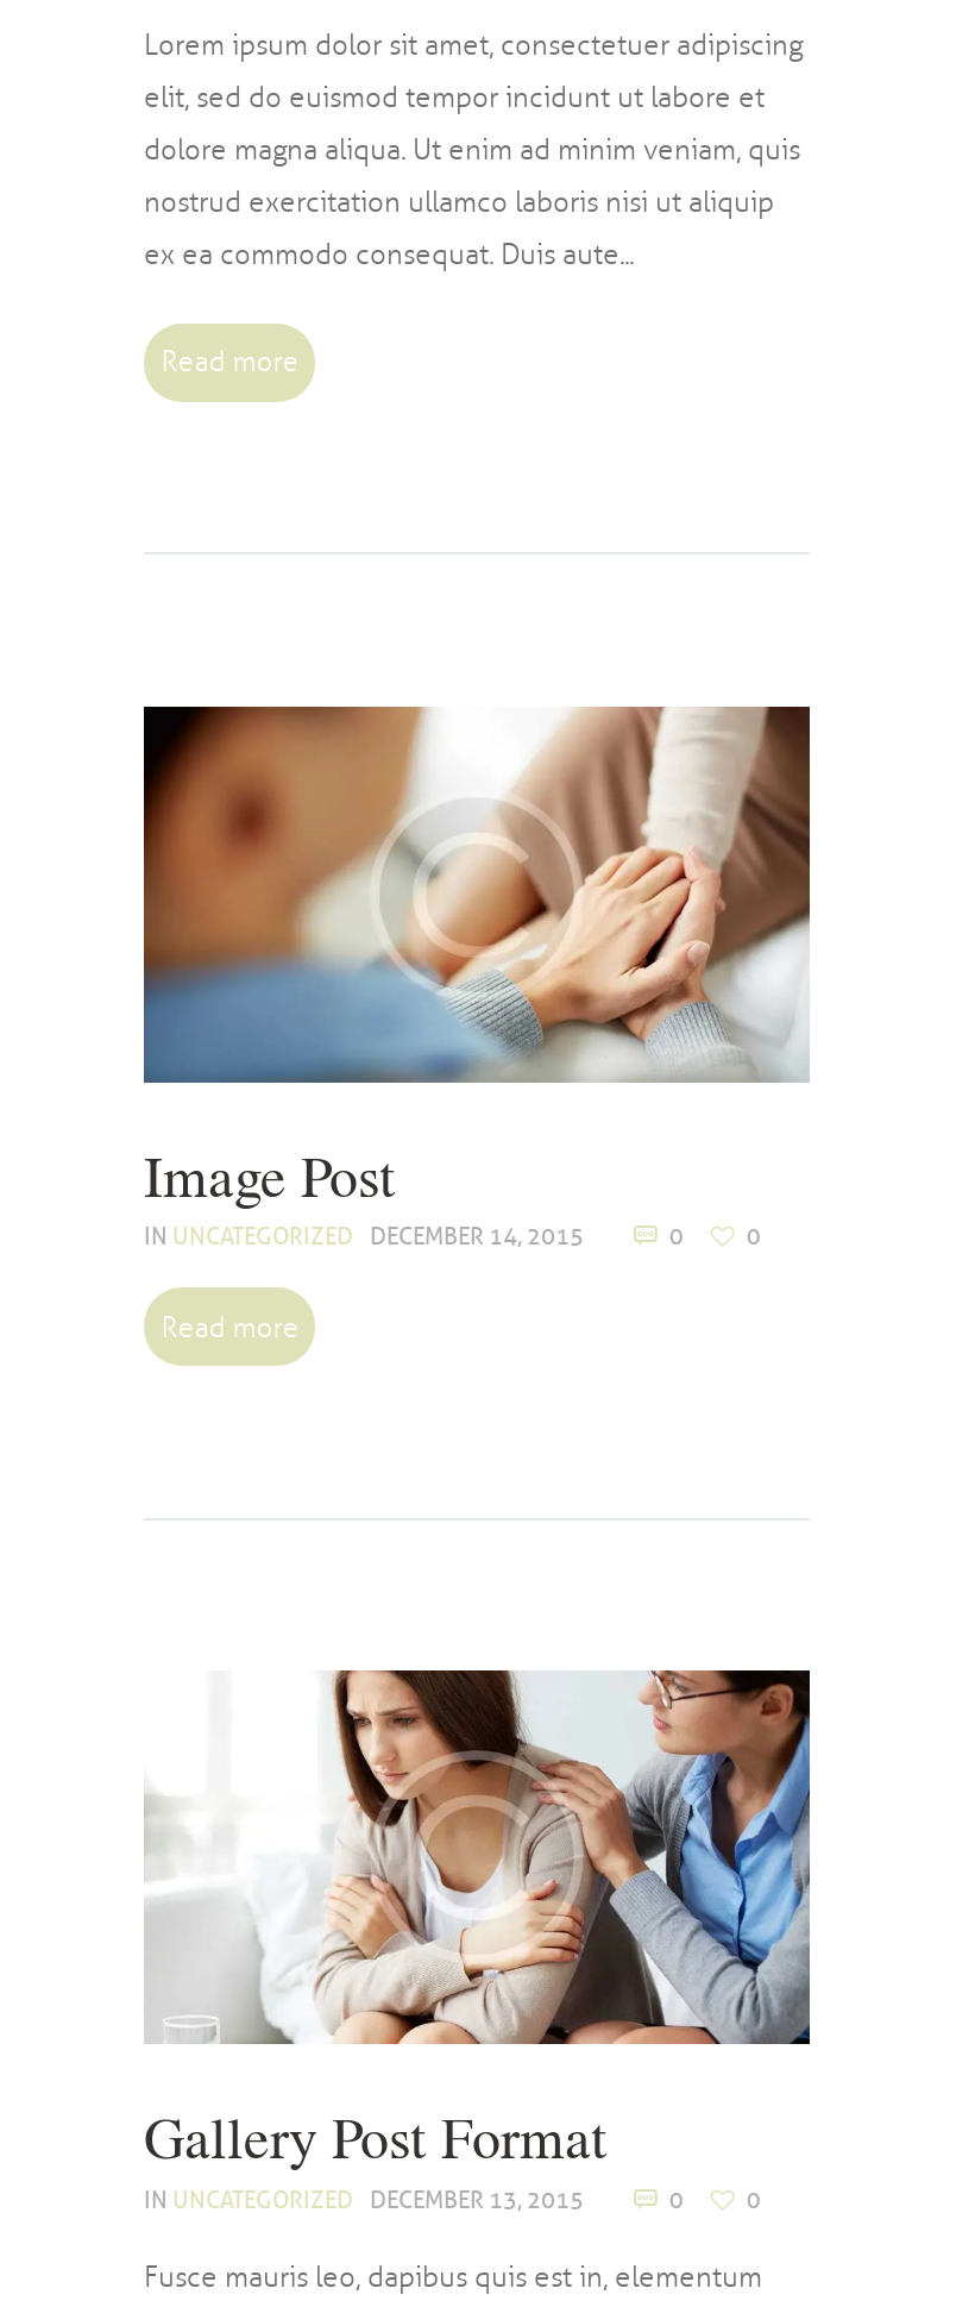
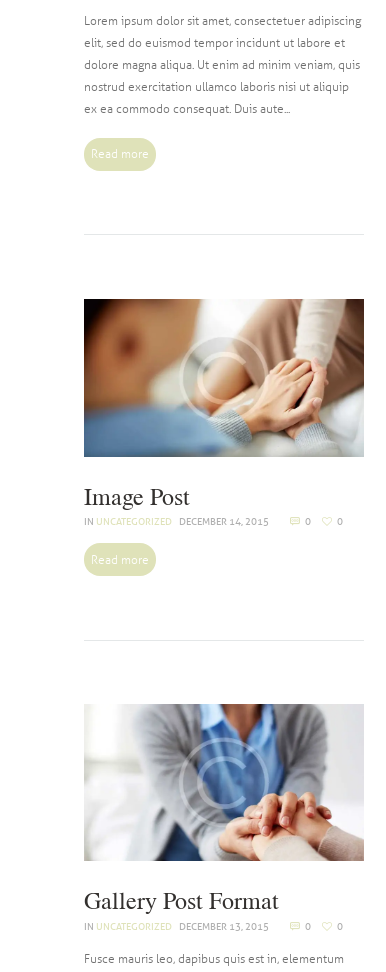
[146,1668,812,2046] [image] -> [85,703,364,862] [image]

